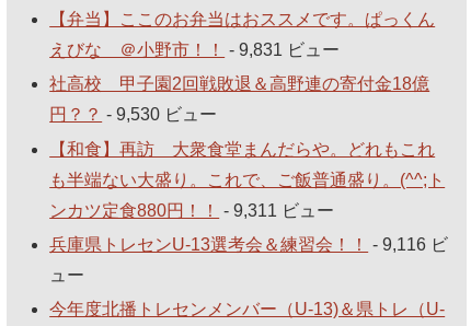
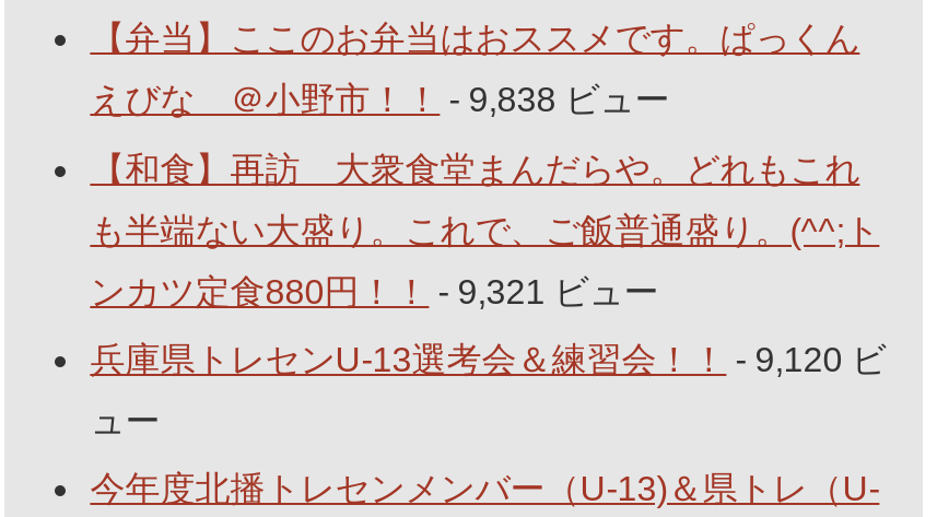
[50,41,430,124] えびな ＠小野市！！- 9,831 ビュー | 社高校 甲子園2回戦敗退＆高野連の寄付金18億 | 円？？- 9,530 ビュー -> [90,81,670,118] えびな ＠小野市！！- 9,838 ビュー
[50,201,334,219] ンカツ定食880円！！- 9,311 ビュー -> [90,272,659,309] ンカツ定食880円！！- 9,321 ビュー
[50,235,448,254] 兵庫県トレセンU-13選考会＆練習会！！- 9,116 ビ -> [90,340,886,377] 兵庫県トレセンU-13選考会＆練習会！！- 9,120 ビ

